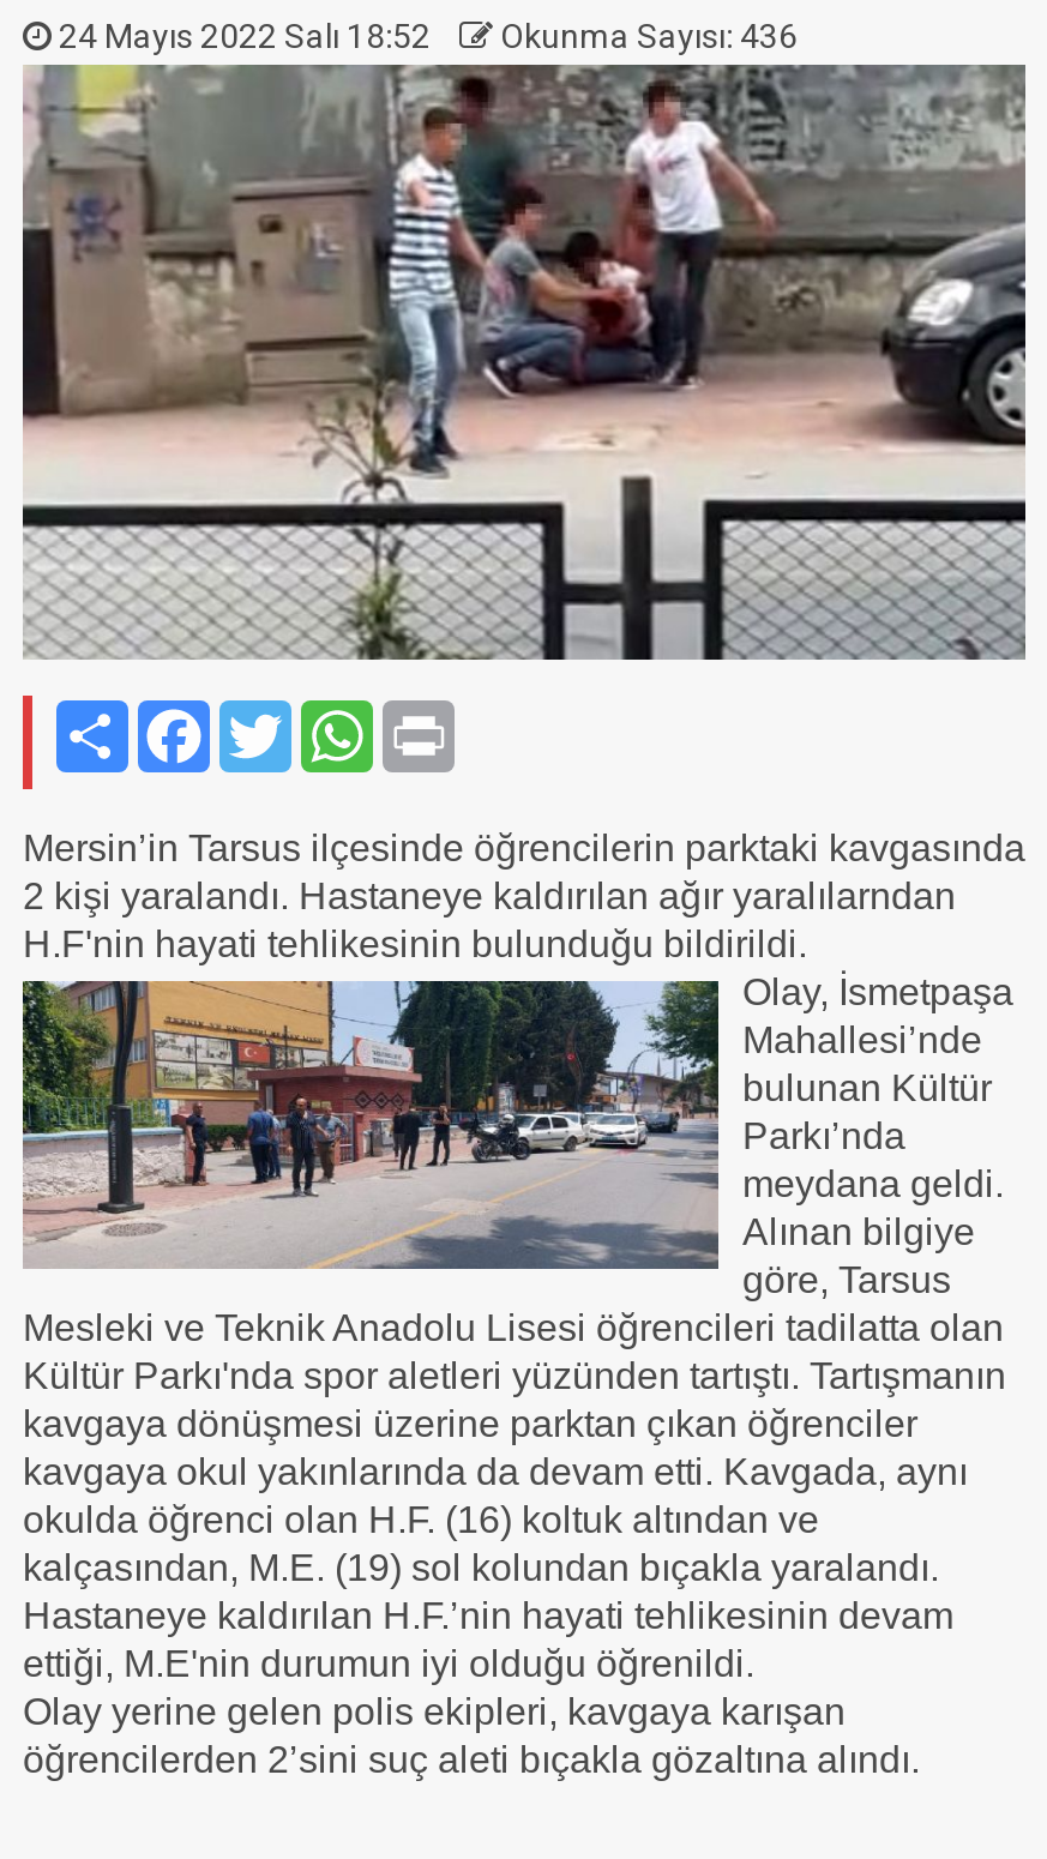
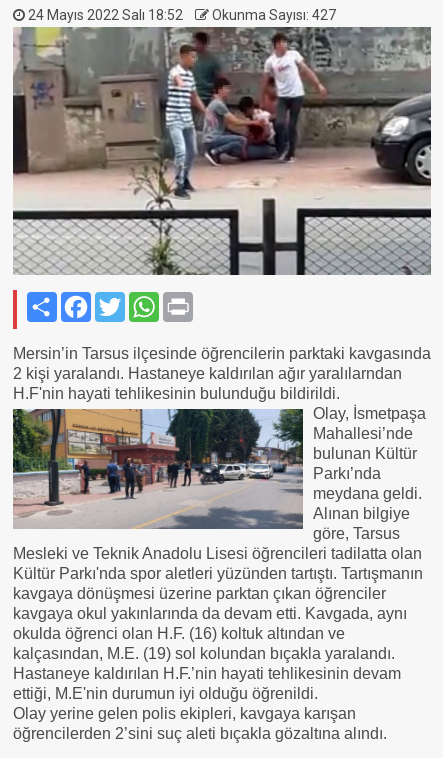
[493,16,798,55] Okunma Sayısı: 436 -> [209,7,336,23] Okunma Sayısı: 427

